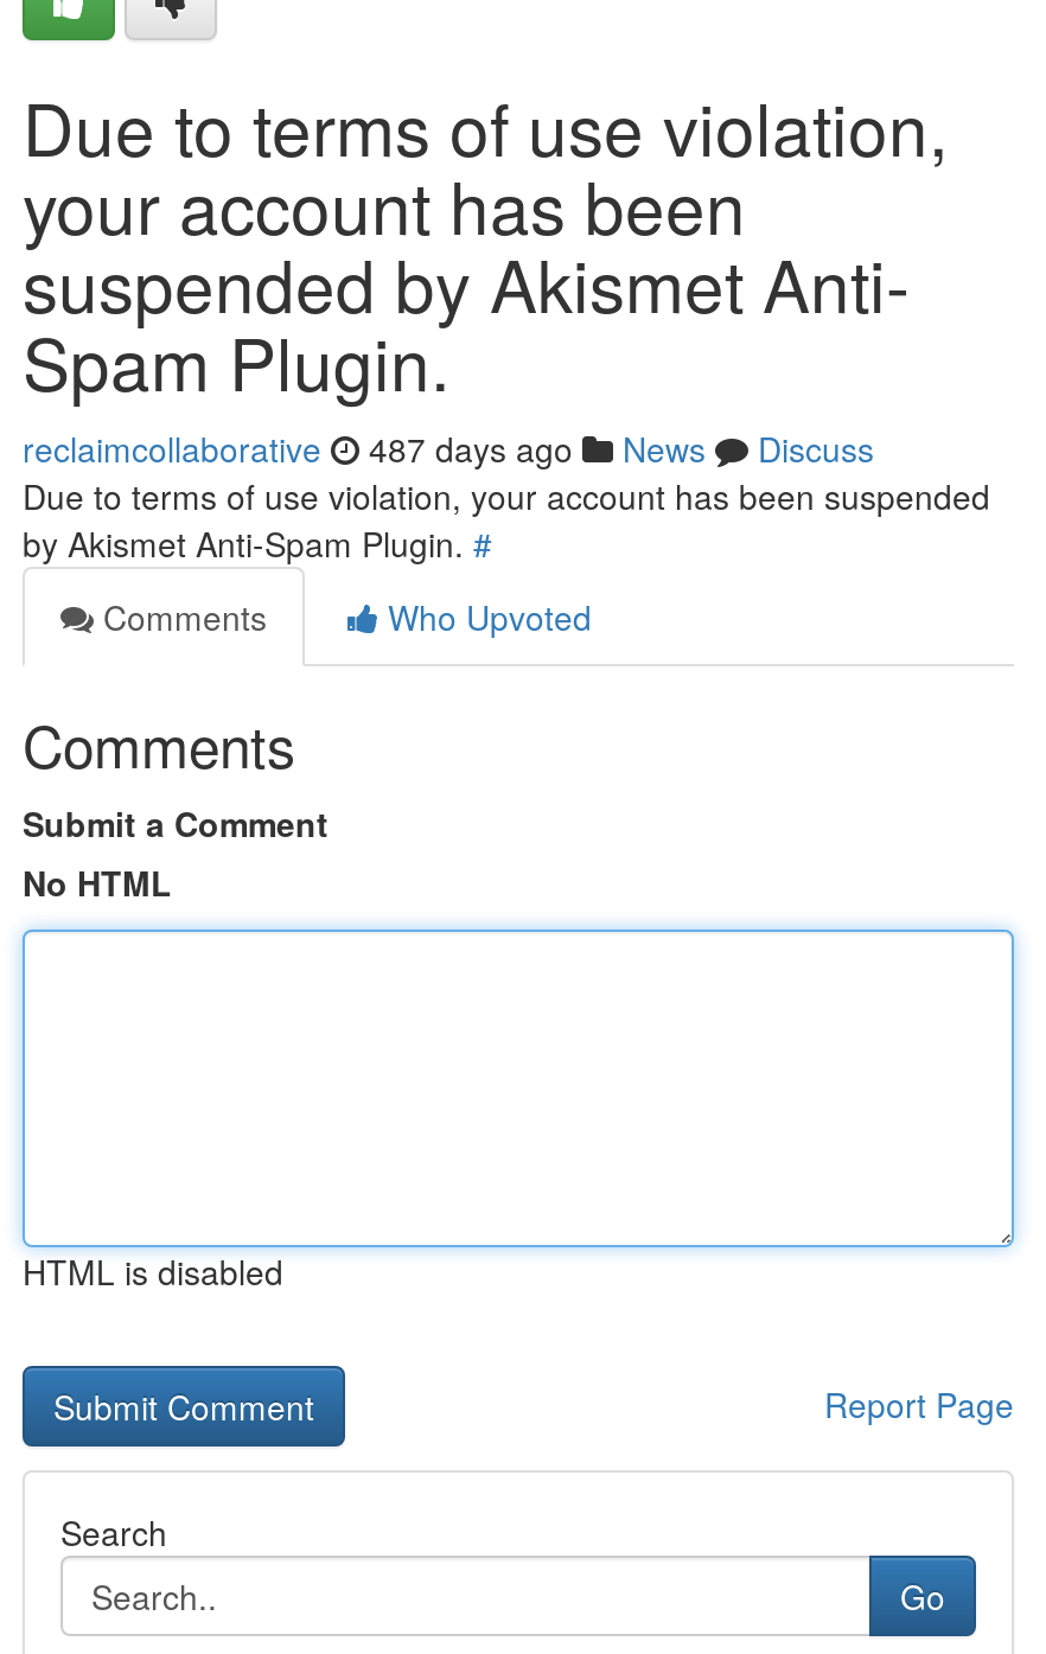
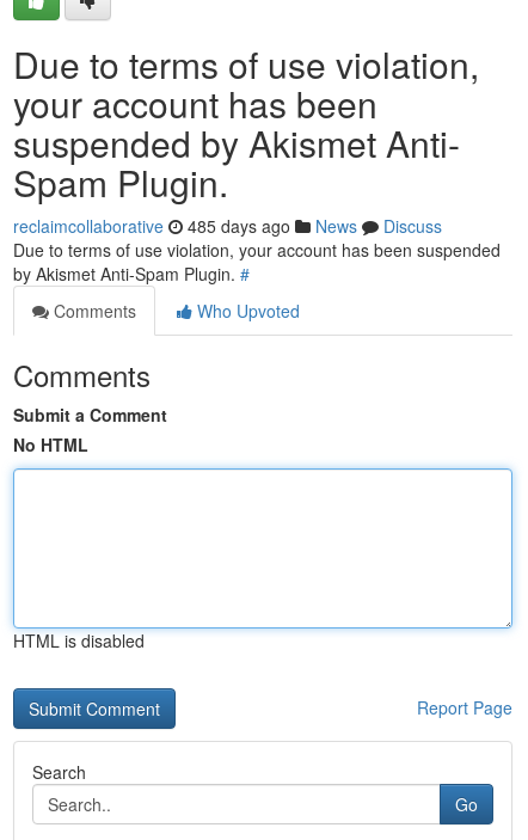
[23,424,874,472] reclaimcollaborative 487 days ago News Discuss -> [13,214,442,238] reclaimcollaborative 485 days ago News Discuss

